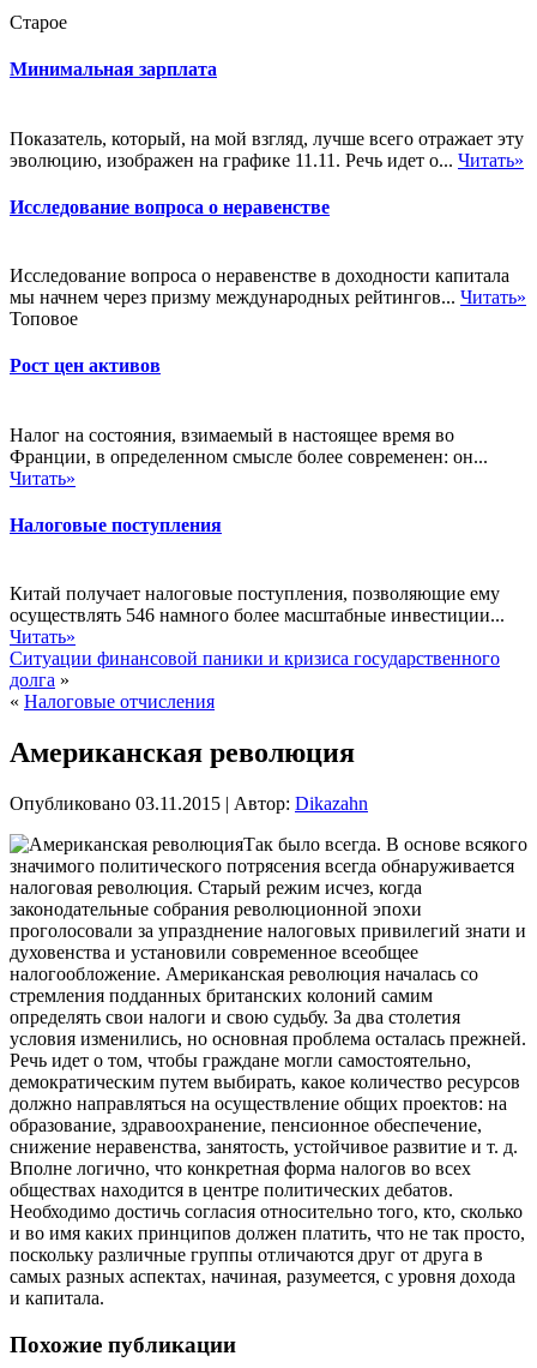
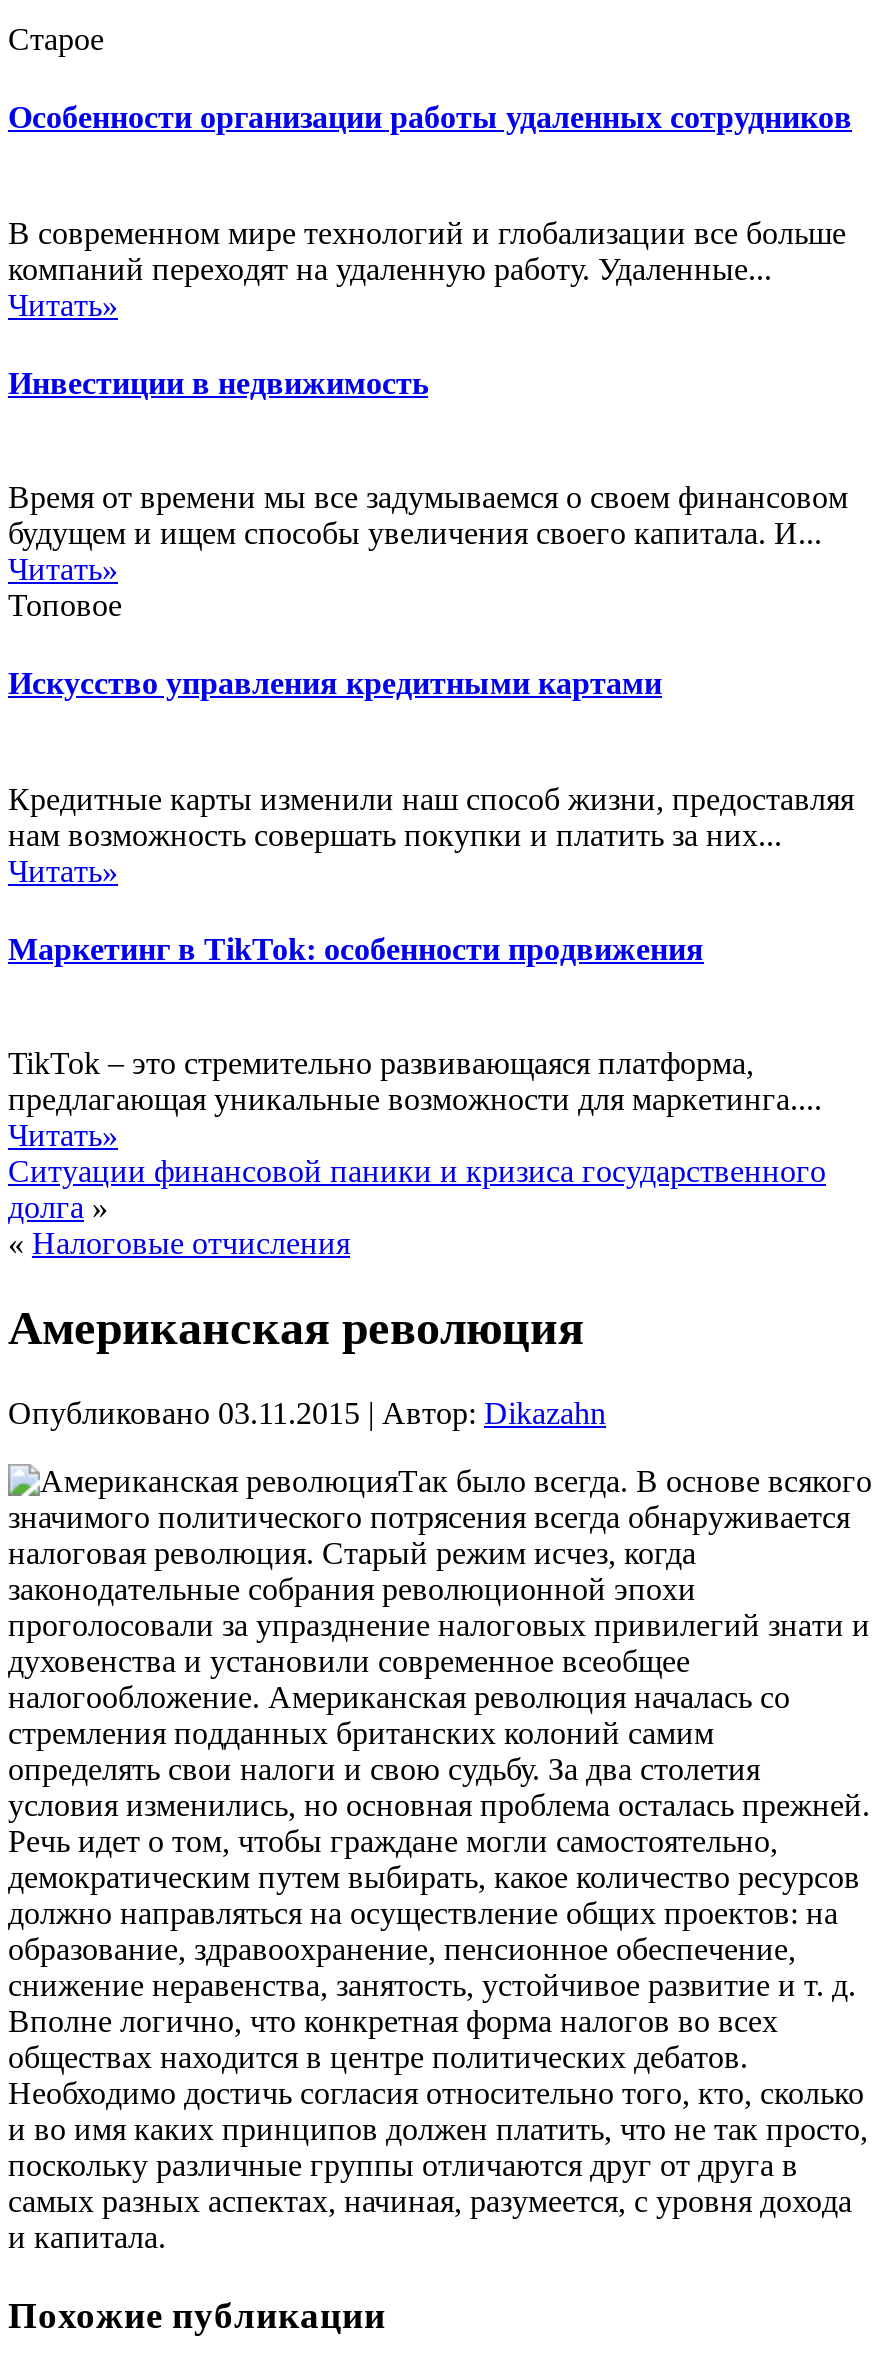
[10,59,217,80] Минимальная зарплата -> [8,101,852,135] Особенности организации работы удаленных сотрудников
[10,128,524,170] Показатель, который, на мой взгляд, лучше всего отражает эту | эволюцию, изображен на графике 11.11. Речь идет о... Читать» -> [8,215,846,321] В современном мире технологий и глобализации все больше | компаний переходят на удаленную работу. Удаленные... | Читать»
[10,197,330,217] Исследование вопроса о неравенстве -> [8,366,428,400] Инвестиции в недвижимость
[10,265,526,307] Исследование вопроса о неравенстве в доходности капитала | мы начнем через призму международных рейтингов... Читать» -> [8,480,848,586] Время от времени мы все задумываемся о своем финансовом | будущем и ищем способы увеличения своего капитала. И... | Читать»
[10,356,161,376] Рост цен активов -> [8,667,662,701] Искусство управления кредитными картами
[10,424,488,466] Налог на состояния, взимаемый в настоящее время во | Франции, в определенном смысле более современен: он... -> [8,781,854,851] Кредитные карты изменили наш способ жизни, предоставляя | нам возможность совершать покупки и платить за них...
[10,515,222,535] Налоговые поступления -> [8,932,704,966] Маркетинг в TikTok: особенности продвижения
[10,583,505,625] Китай получает налоговые поступления, позволяющие ему | осуществлять 546 намного более масштабные инвестиции... -> [8,1046,822,1116] TikTok – это стремительно развивающаяся платформа, | предлагающая уникальные возможности для маркетинга....

